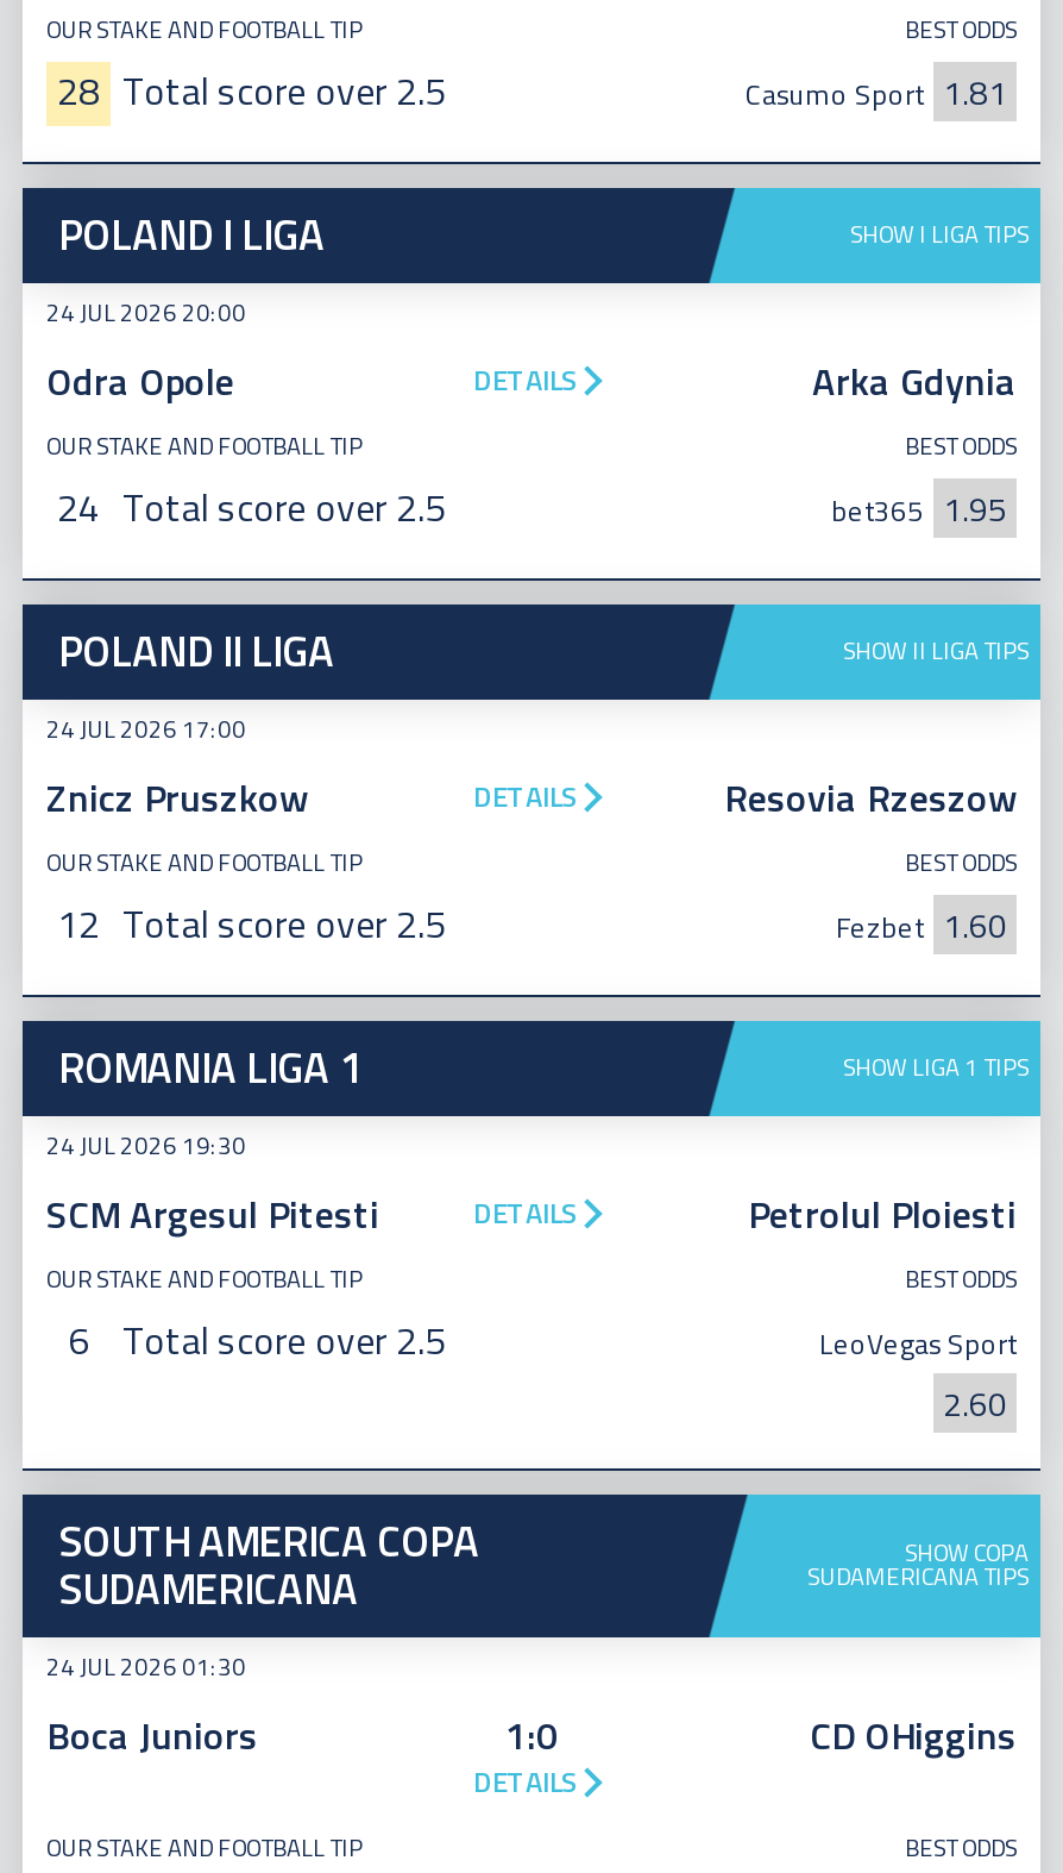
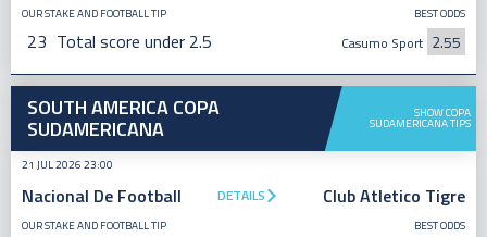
[46,62,1029,1428] 28 Total score over 2.5 | Casumo Sport 1.81 | POLAND I LIGA | SHOW I LIGA TIPS | 24 JUL 2026 20:00 | Odra Opole | DETAILS | Arka Gdynia | OUR STAKE AND FOOTBALL TIP | BEST ODDS | 24 Total score over 2.5 | bet365 1.95 | POLAND II LIGA | SHOW II LIGA TIPS | 24 JUL 2026 17:00 | Znicz Pruszkow | DETAILS | Resovia Rzeszow | OUR STAKE AND FOOTBALL TIP | BEST ODDS | 12 Total score over 2.5 | Fezbet 1.60 | ROMANIA LIGA 1 | SHOW LIGA 1 TIPS | 24 JUL 2026 19:30 | SCM Argesul Pitesti | DETAILS | Petrolul Ploiesti | OUR STAKE AND FOOTBALL TIP | BEST ODDS | 6 Total score over 2.5 | LeoVegas Sport | 2.60 -> [27,28,461,54] 23 Total score under 2.5 | Casumo Sport 2.55
[46,1649,558,1764] 24 JUL 2026 01:30 | Boca Juniors | 1:0 -> [22,157,182,209] 21 JUL 2026 23:00 | Nacional De Football
[810,1706,1017,1764] CD OHiggins -> [323,183,465,209] Club Atletico Tigre

